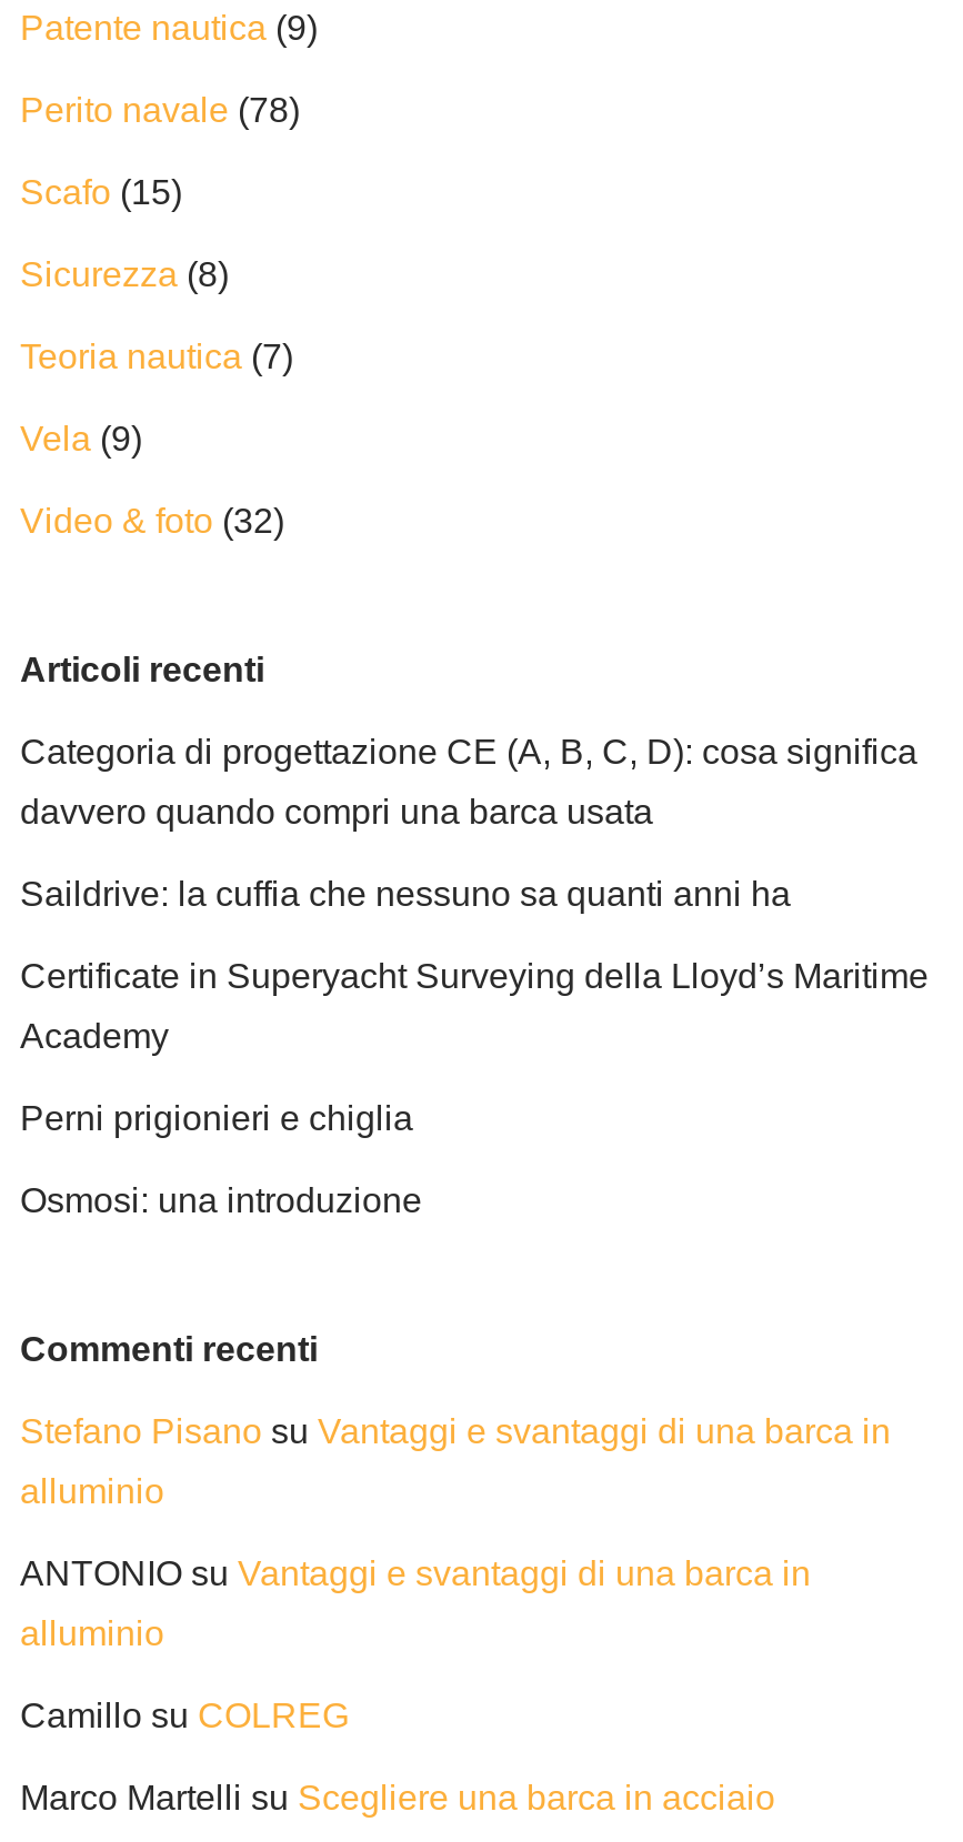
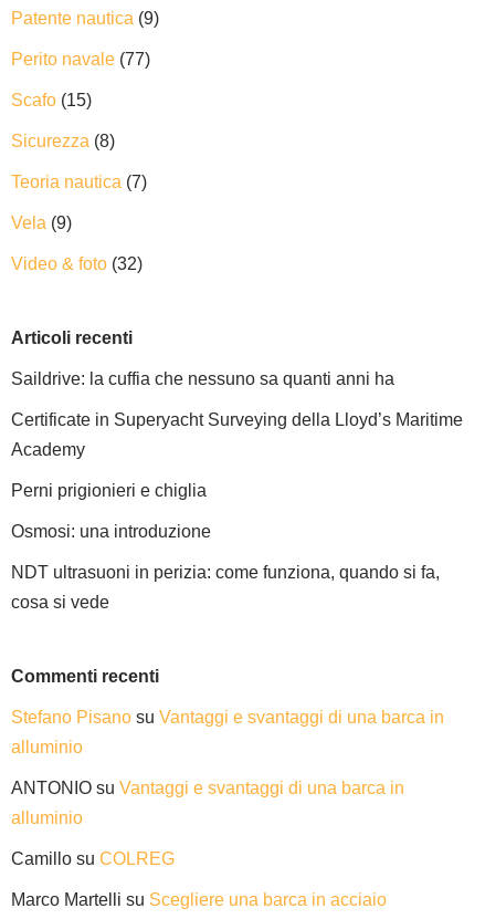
[20,92,300,130] Perito navale (78) -> [11,50,150,69] Perito navale (77)
[20,734,917,832] Categoria di progettazione CE (A, B, C, D): cosa significa | davvero quando compri una barca usata -> none
moved [20,876,929,1220] -> [11,370,463,541]: Saildrive: la cuffia che nessuno sa quanti anni ha | Certificate in Superyacht Surveying della Lloyd’s Maritime | Academy | Perni prigionieri e chiglia | Osmosi: una introduzione
none -> [11,563,440,612] NDT ultrasuoni in perizia: come funziona, quando si fa, | cosa si vede

